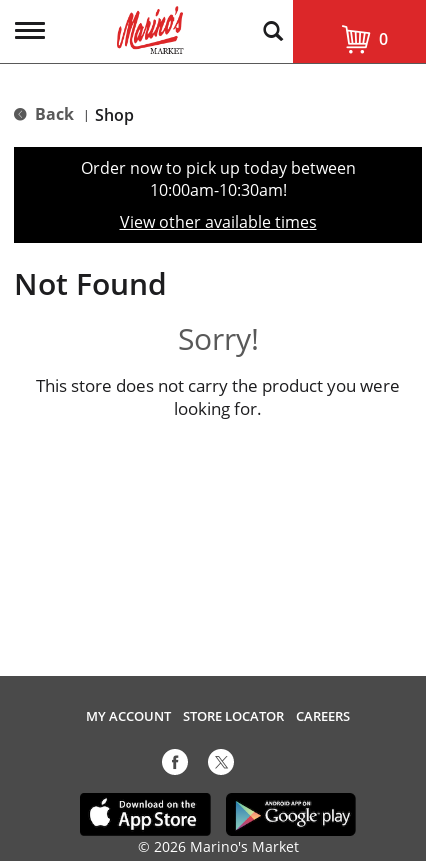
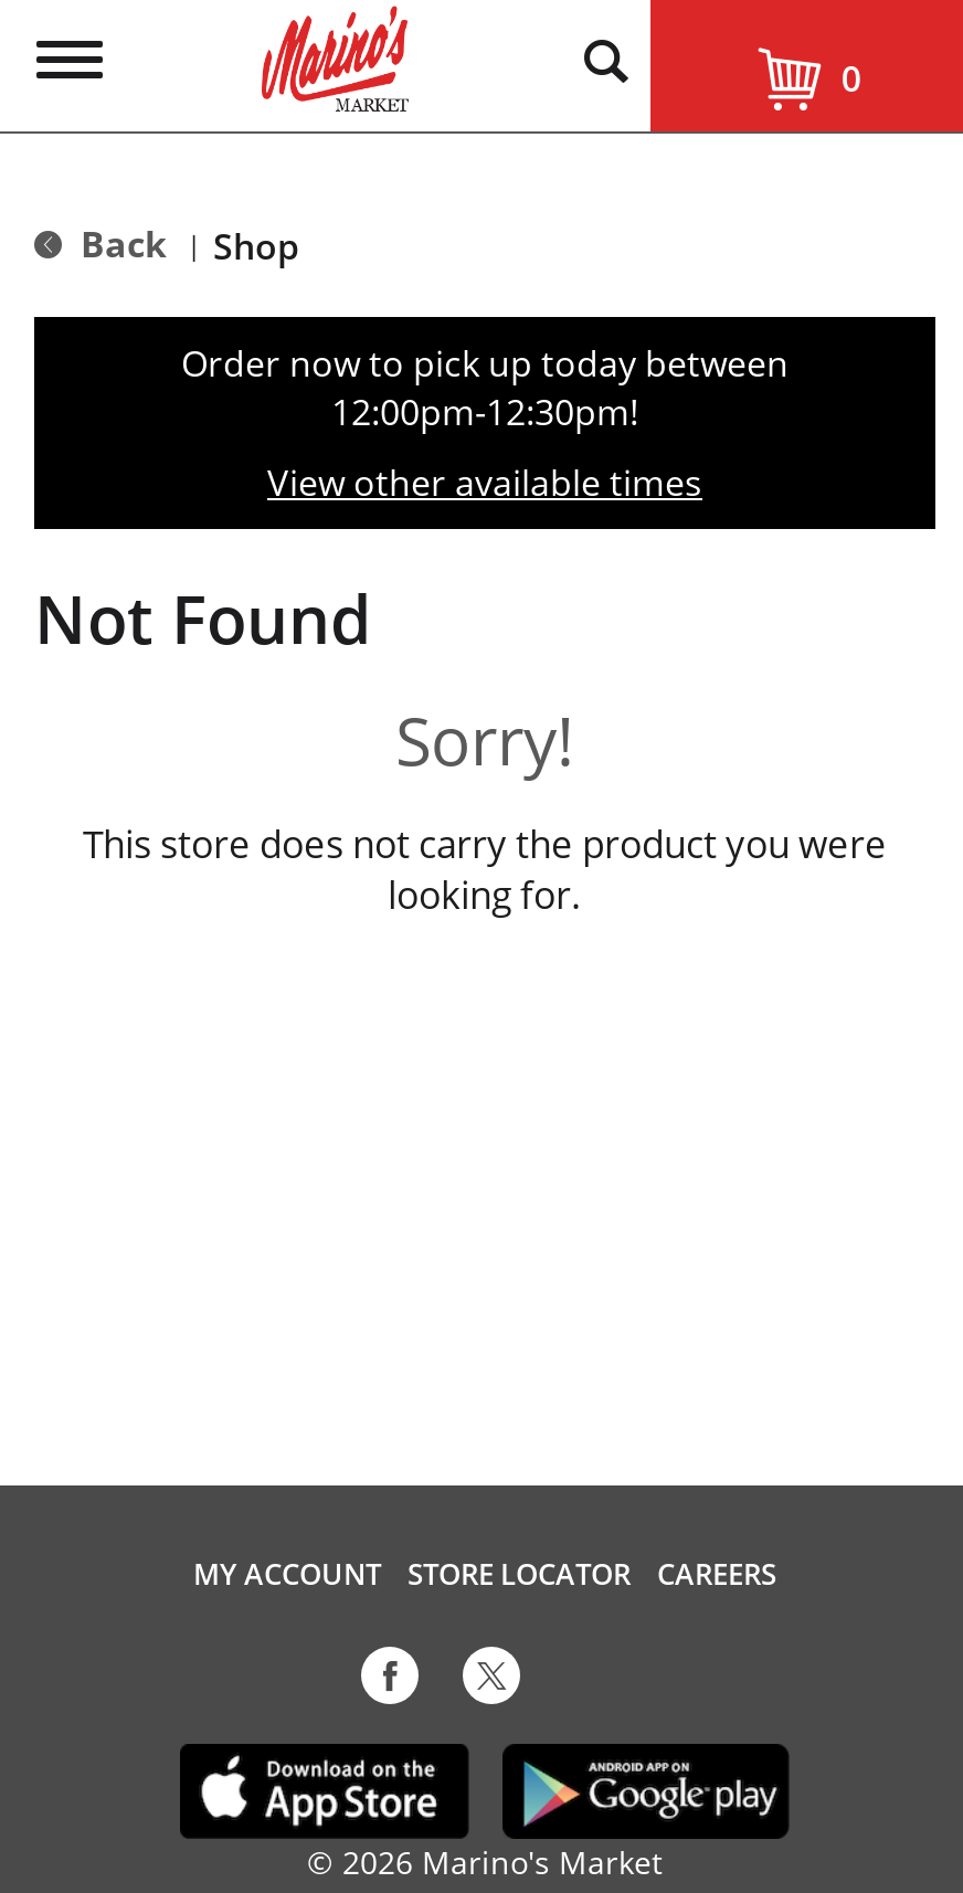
[149,179,286,201] 10:00am-10:30am! -> [331,388,638,436] 12:00pm-12:30pm!

